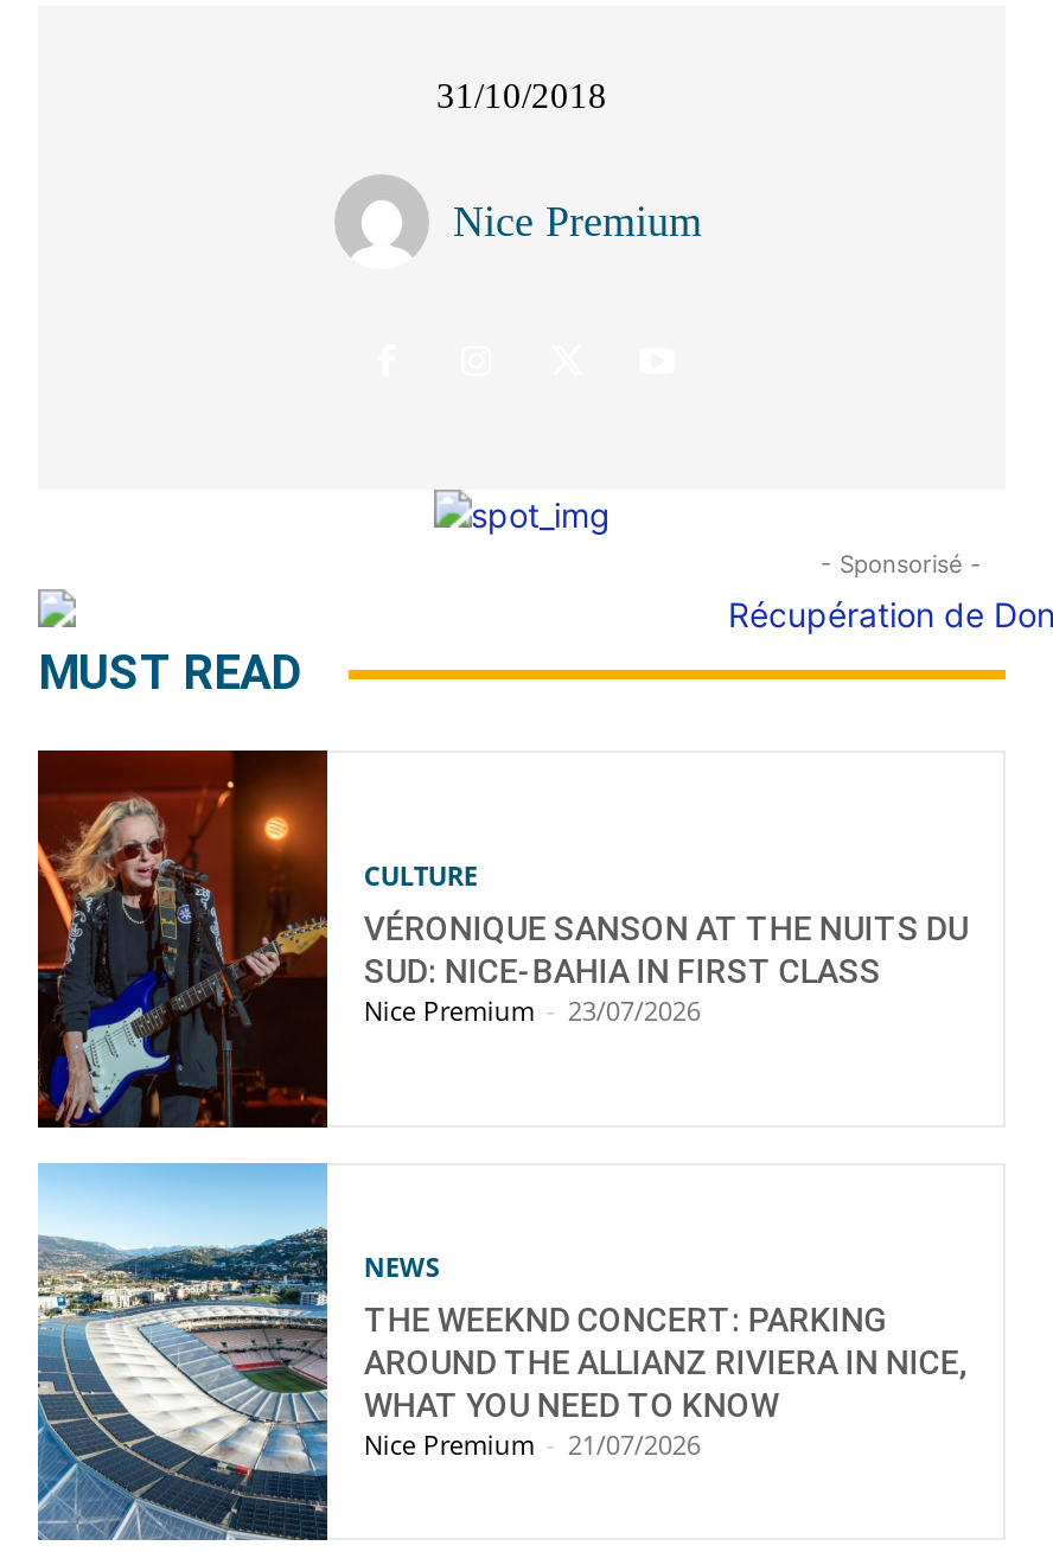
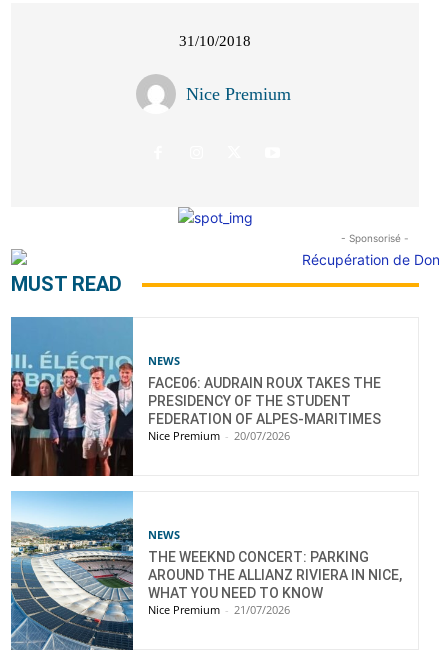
[36,748,969,1130] [image] | CULTURE | VÉRONIQUE SANSON AT THE NUITS DU | SUD: NICE-BAHIA IN FIRST CLASS | Nice Premium - 23/07/2026 -> [10,316,381,477] [image] | NEWS | FACE06: AUDRAIN ROUX TAKES THE | PRESIDENCY OF THE STUDENT | FEDERATION OF ALPES-MARITIMES | Nice Premium - 20/07/2026

